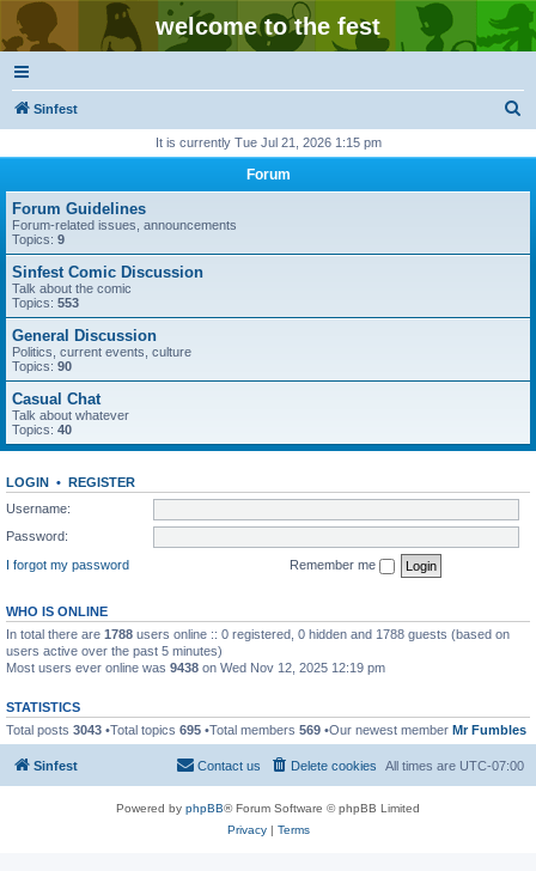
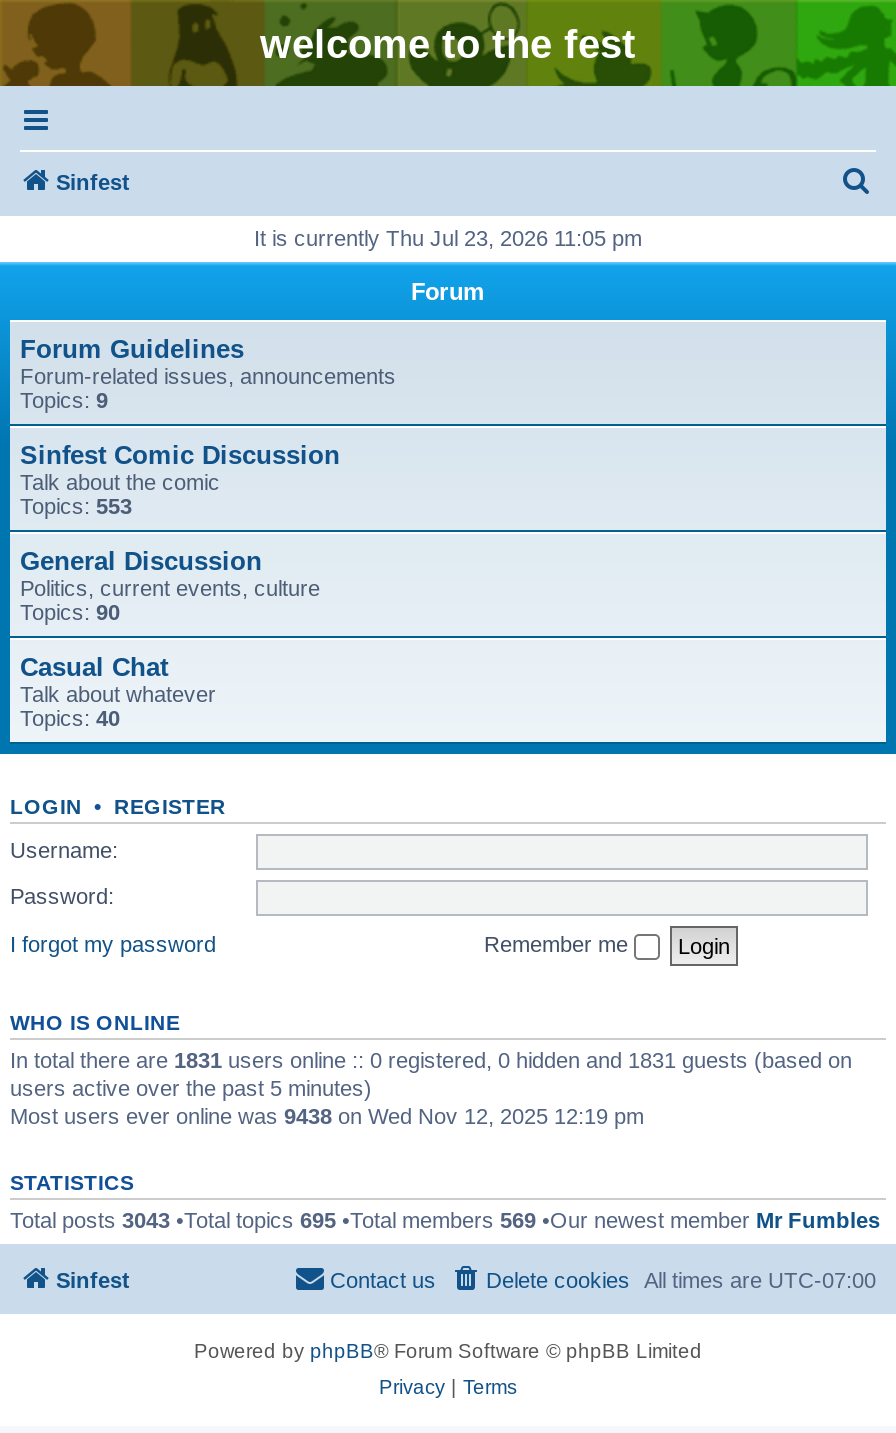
[155,135,381,150] It is currently Tue Jul 21, 2026 1:15 pm -> [254,226,642,250] It is currently Thu Jul 23, 2026 11:05 pm
[6,626,510,641] In total there are 1788 users online :: 0 registered, 0 hidden and 1788 guests (based on -> [10,1047,852,1071] In total there are 1831 users online :: 0 registered, 0 hidden and 1831 guests (based on

